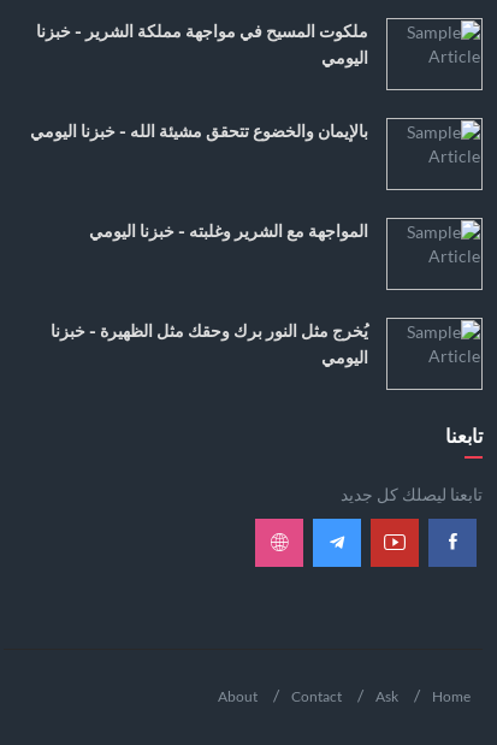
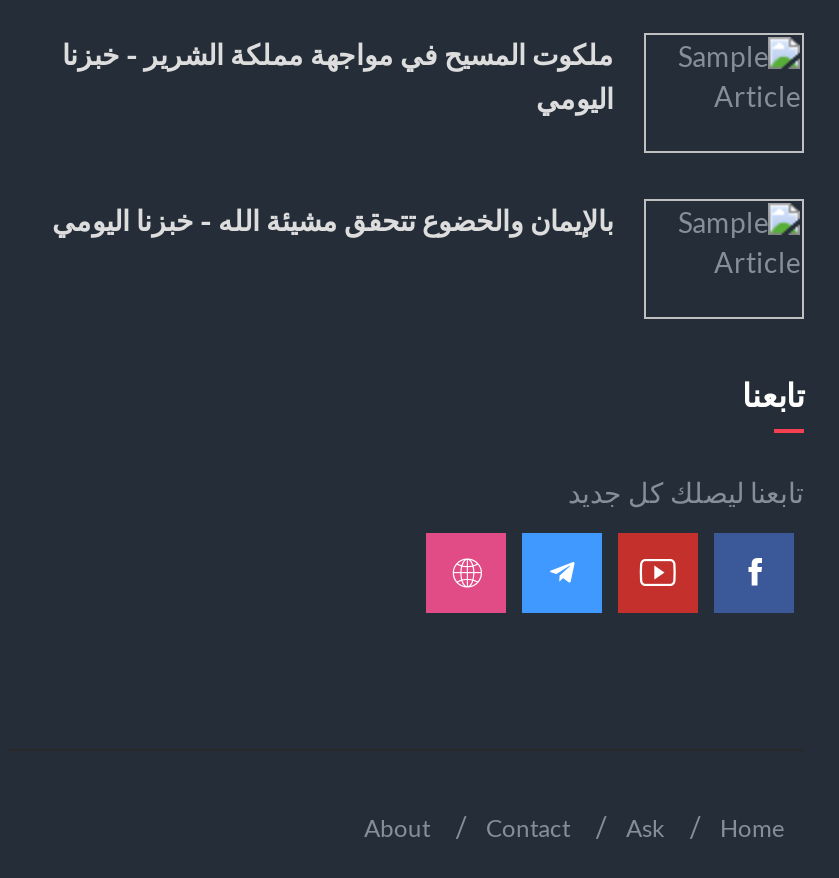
[89,221,368,240] المواجهة مع الشرير وغلبته - خبزنا اليومي -> none
[51,321,368,367] يُخرج مثل النور برك وحقك مثل الظهيرة - خبزنا | اليومي -> none

